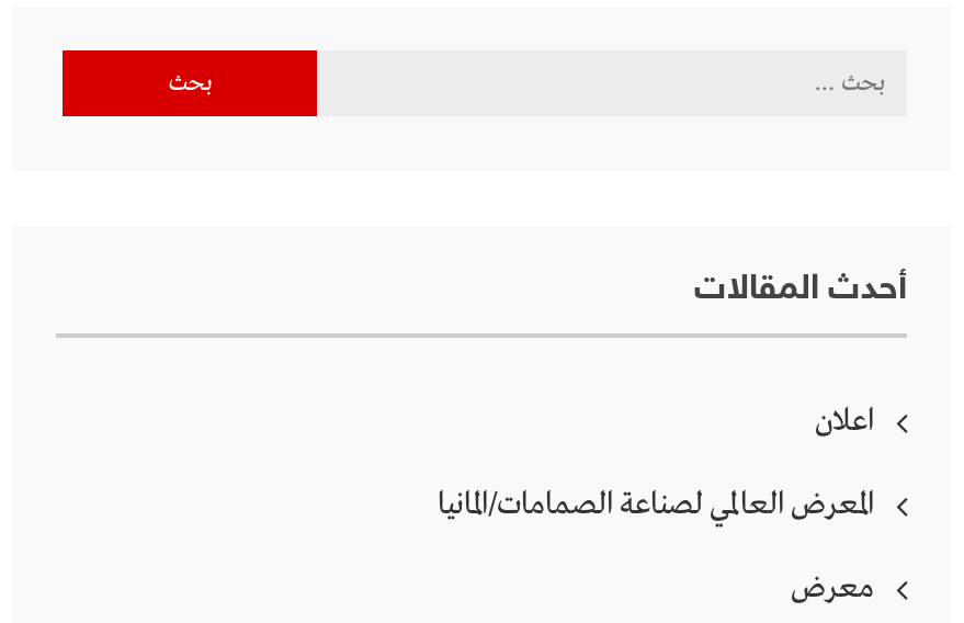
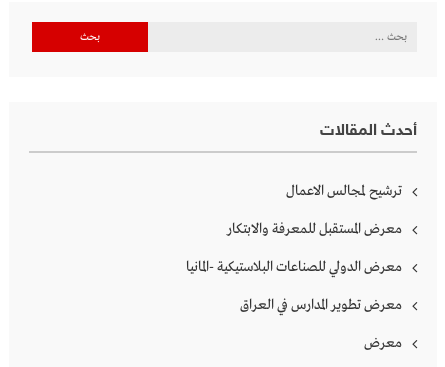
[438,401,874,524] اعلان | المعرض العالمي لصناعة الصمامات/المانيا -> [186,181,402,313] ترشيح لمجالس الاعمال | معرض المستقبل للمعرفة والابتكار | معرض الدولي للصناعات البلاستيكية -المانيا | معرض تطوير المدارس في العراق

